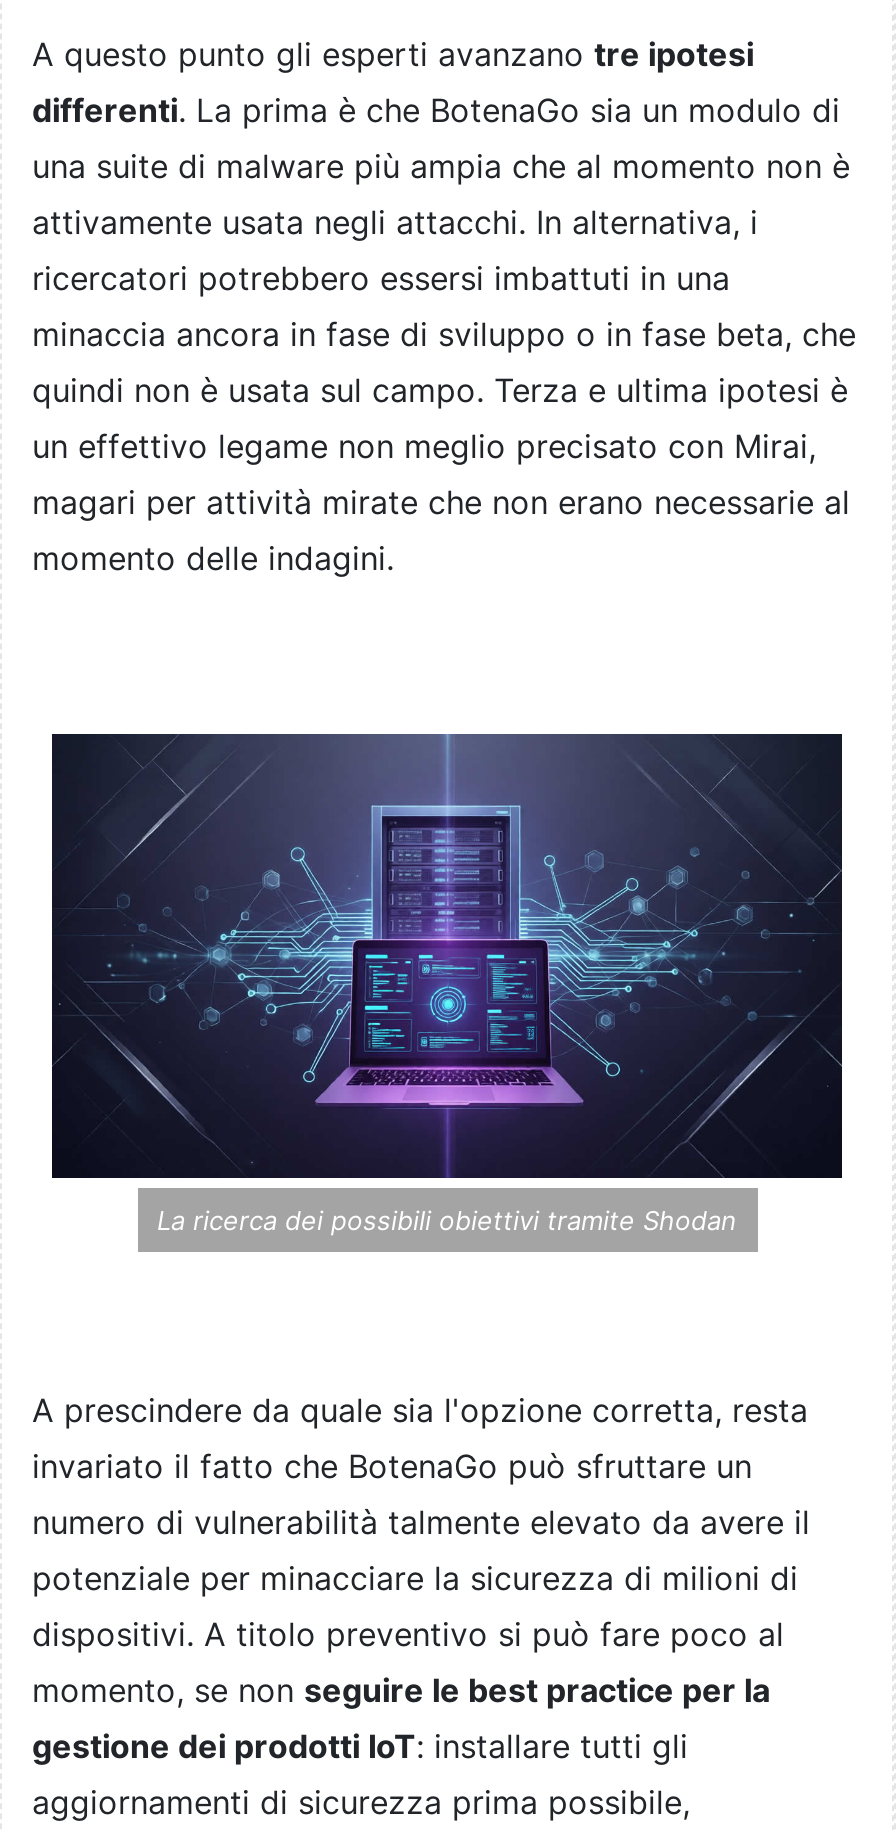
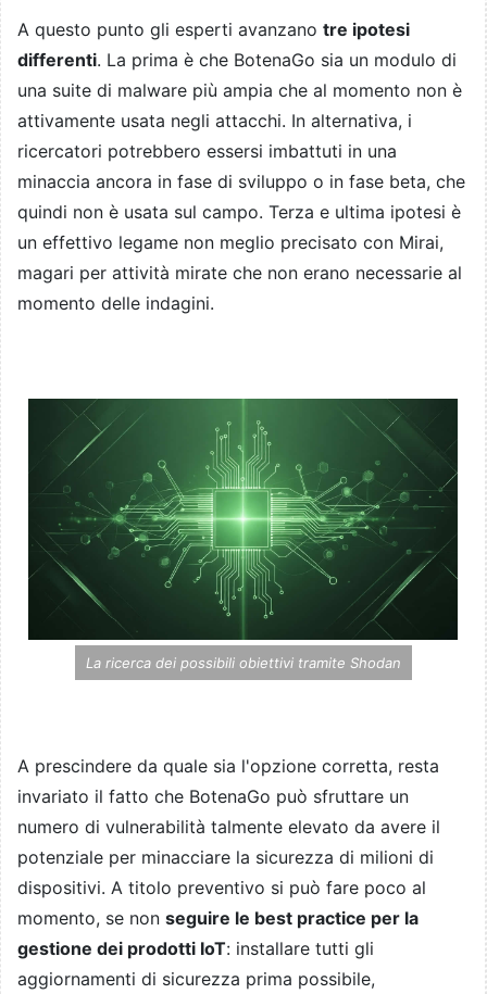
[108,734,794,1178] [image] -> [59,399,422,640] [image]

